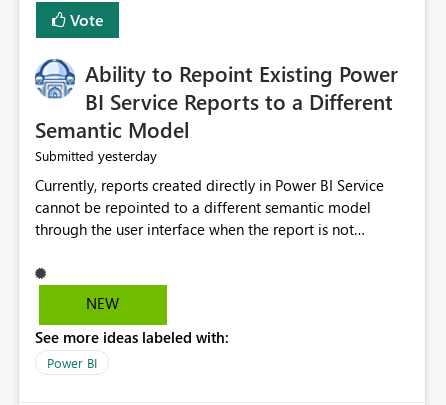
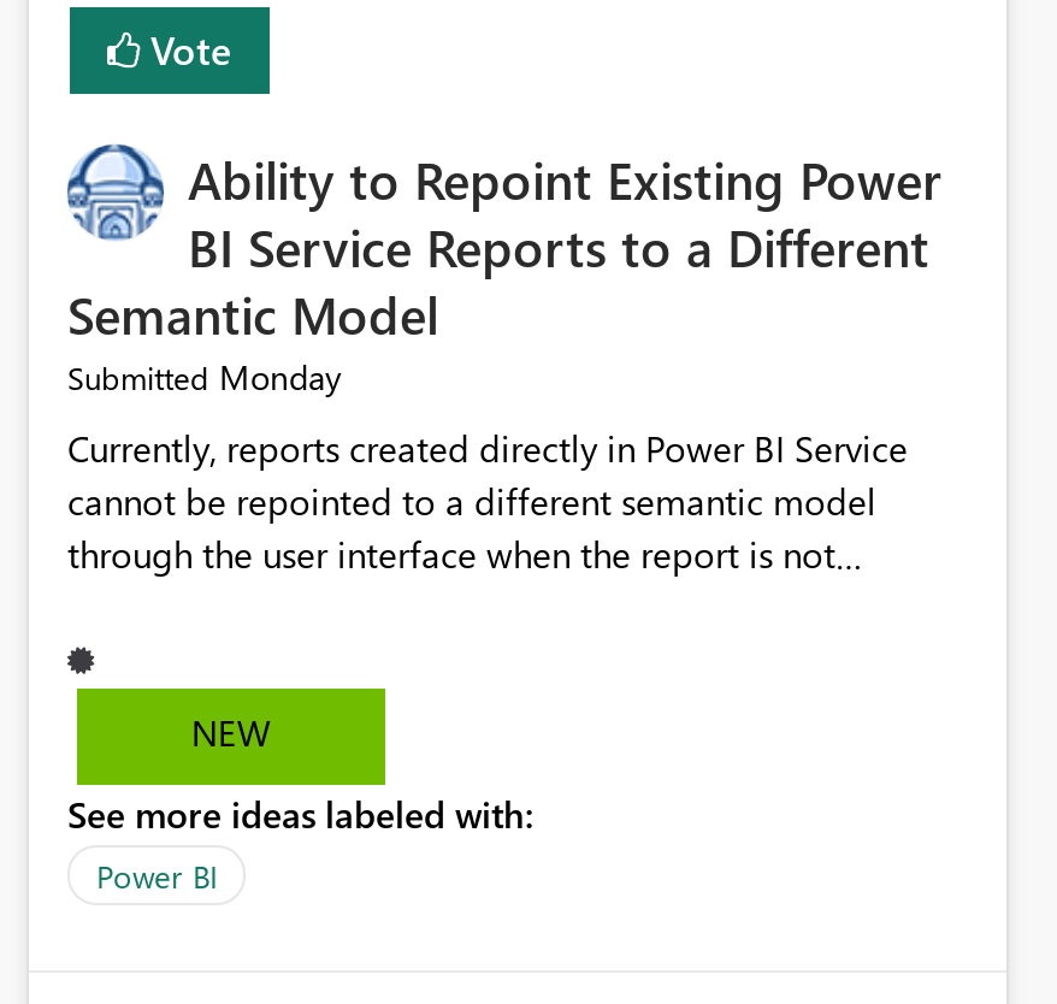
[35,146,157,165] Submitted yesterday -> [67,355,342,401] Submitted Monday

